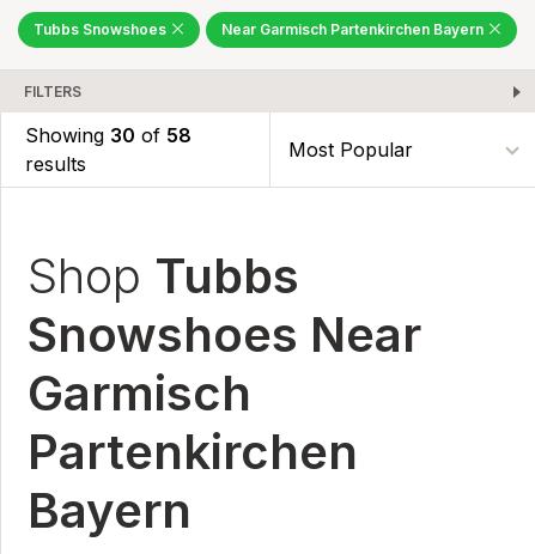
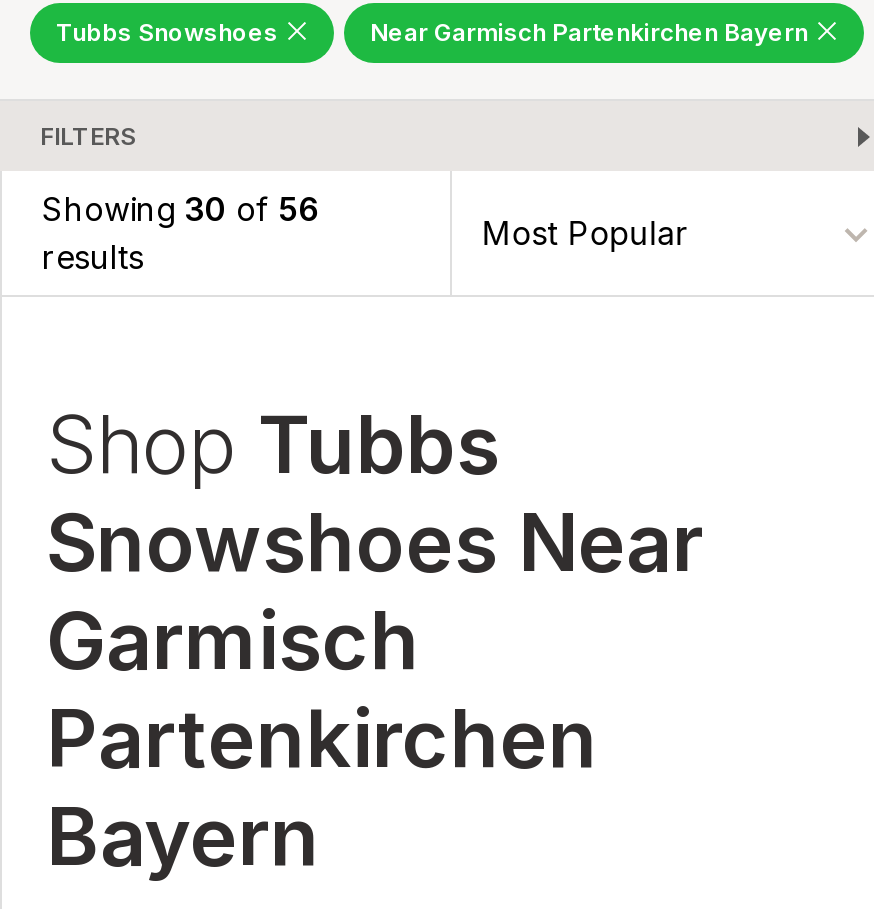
[25,123,191,147] Showing 30 of 58 -> [42,189,320,229] Showing 30 of 56

